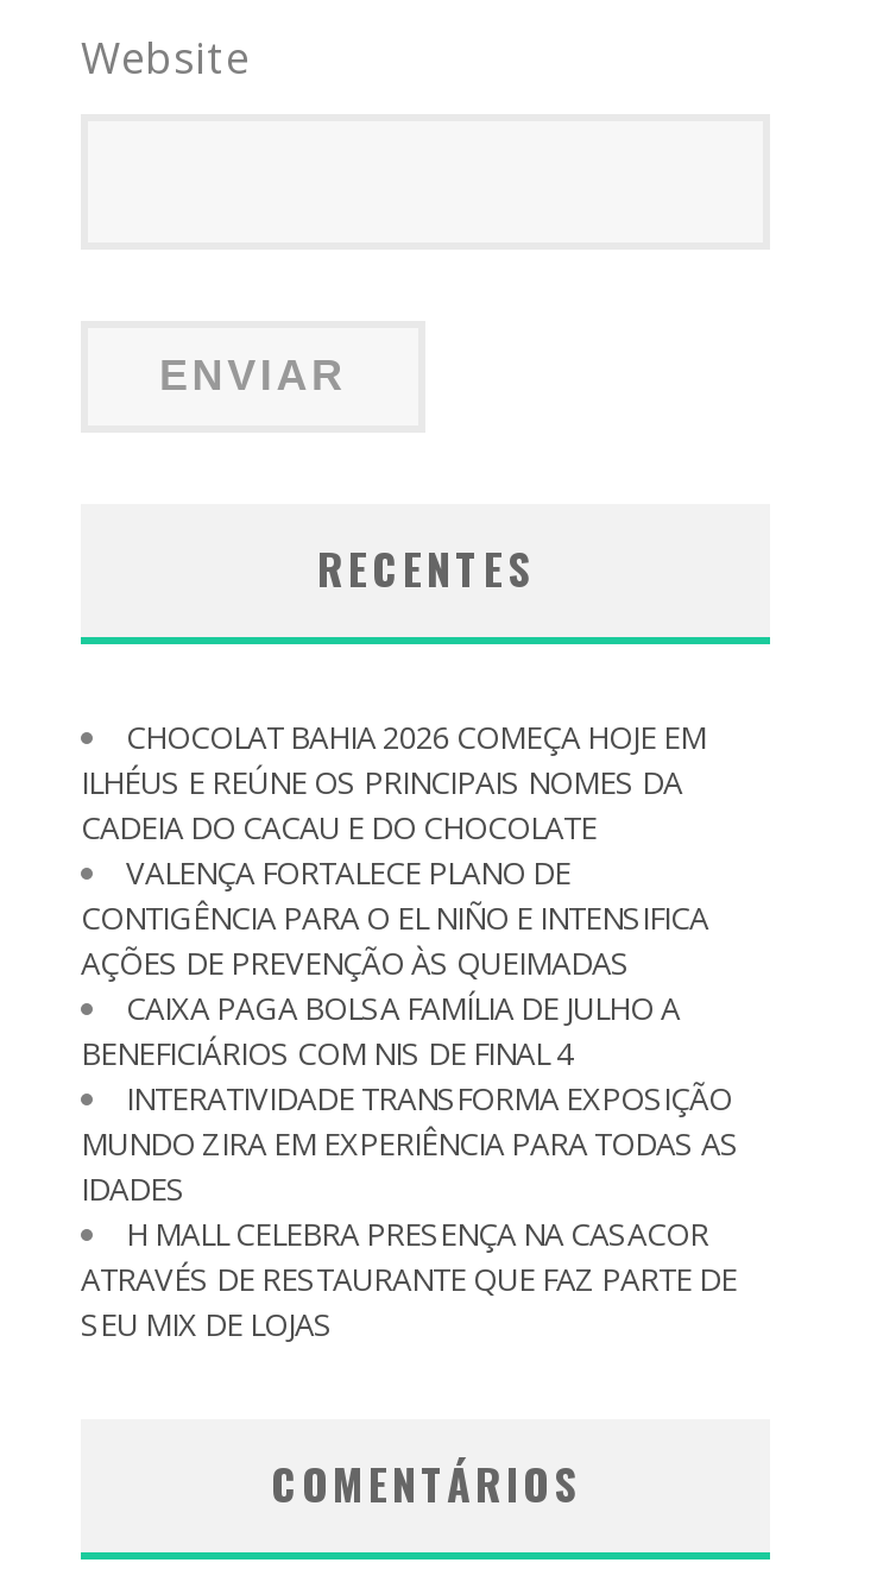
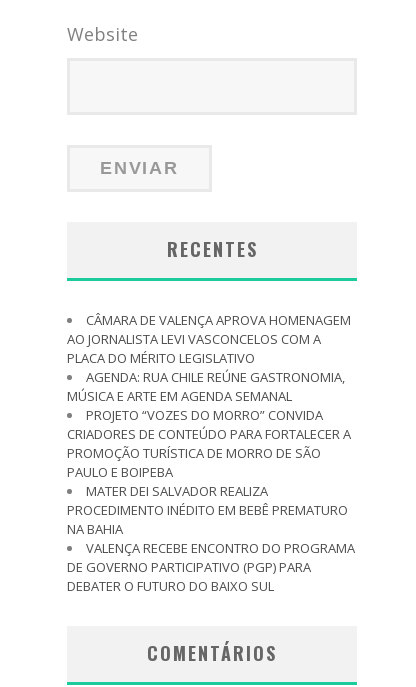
[81,714,739,1344] CHOCOLAT BAHIA 2026 COMEÇA HOJE EM | ILHÉUS E REÚNE OS PRINCIPAIS NOMES DA | CADEIA DO CACAU E DO CHOCOLATE | VALENÇA FORTALECE PLANO DE | CONTIGÊNCIA PARA O EL NIÑO E INTENSIFICA | AÇÕES DE PREVENÇÃO ÀS QUEIMADAS | CAIXA PAGA BOLSA FAMÍLIA DE JULHO A | BENEFICIÁRIOS COM NIS DE FINAL 4 | INTERATIVIDADE TRANSFORMA EXPOSIÇÃO | MUNDO ZIRA EM EXPERIÊNCIA PARA TODAS AS | IDADES | H MALL CELEBRA PRESENÇA NA CASACOR | ATRAVÉS DE RESTAURANTE QUE FAZ PARTE DE | SEU MIX DE LOJAS -> [67,310,355,594] CÂMARA DE VALENÇA APROVA HOMENAGEM | AO JORNALISTA LEVI VASCONCELOS COM A | PLACA DO MÉRITO LEGISLATIVO | AGENDA: RUA CHILE REÚNE GASTRONOMIA, | MÚSICA E ARTE EM AGENDA SEMANAL | PROJETO “VOZES DO MORRO” CONVIDA | CRIADORES DE CONTEÚDO PARA FORTALECER A | PROMOÇÃO TURÍSTICA DE MORRO DE SÃO | PAULO E BOIPEBA | MATER DEI SALVADOR REALIZA | PROCEDIMENTO INÉDITO EM BEBÊ PREMATURO | NA BAHIA | VALENÇA RECEBE ENCONTRO DO PROGRAMA | DE GOVERNO PARTICIPATIVO (PGP) PARA | DEBATER O FUTURO DO BAIXO SUL

